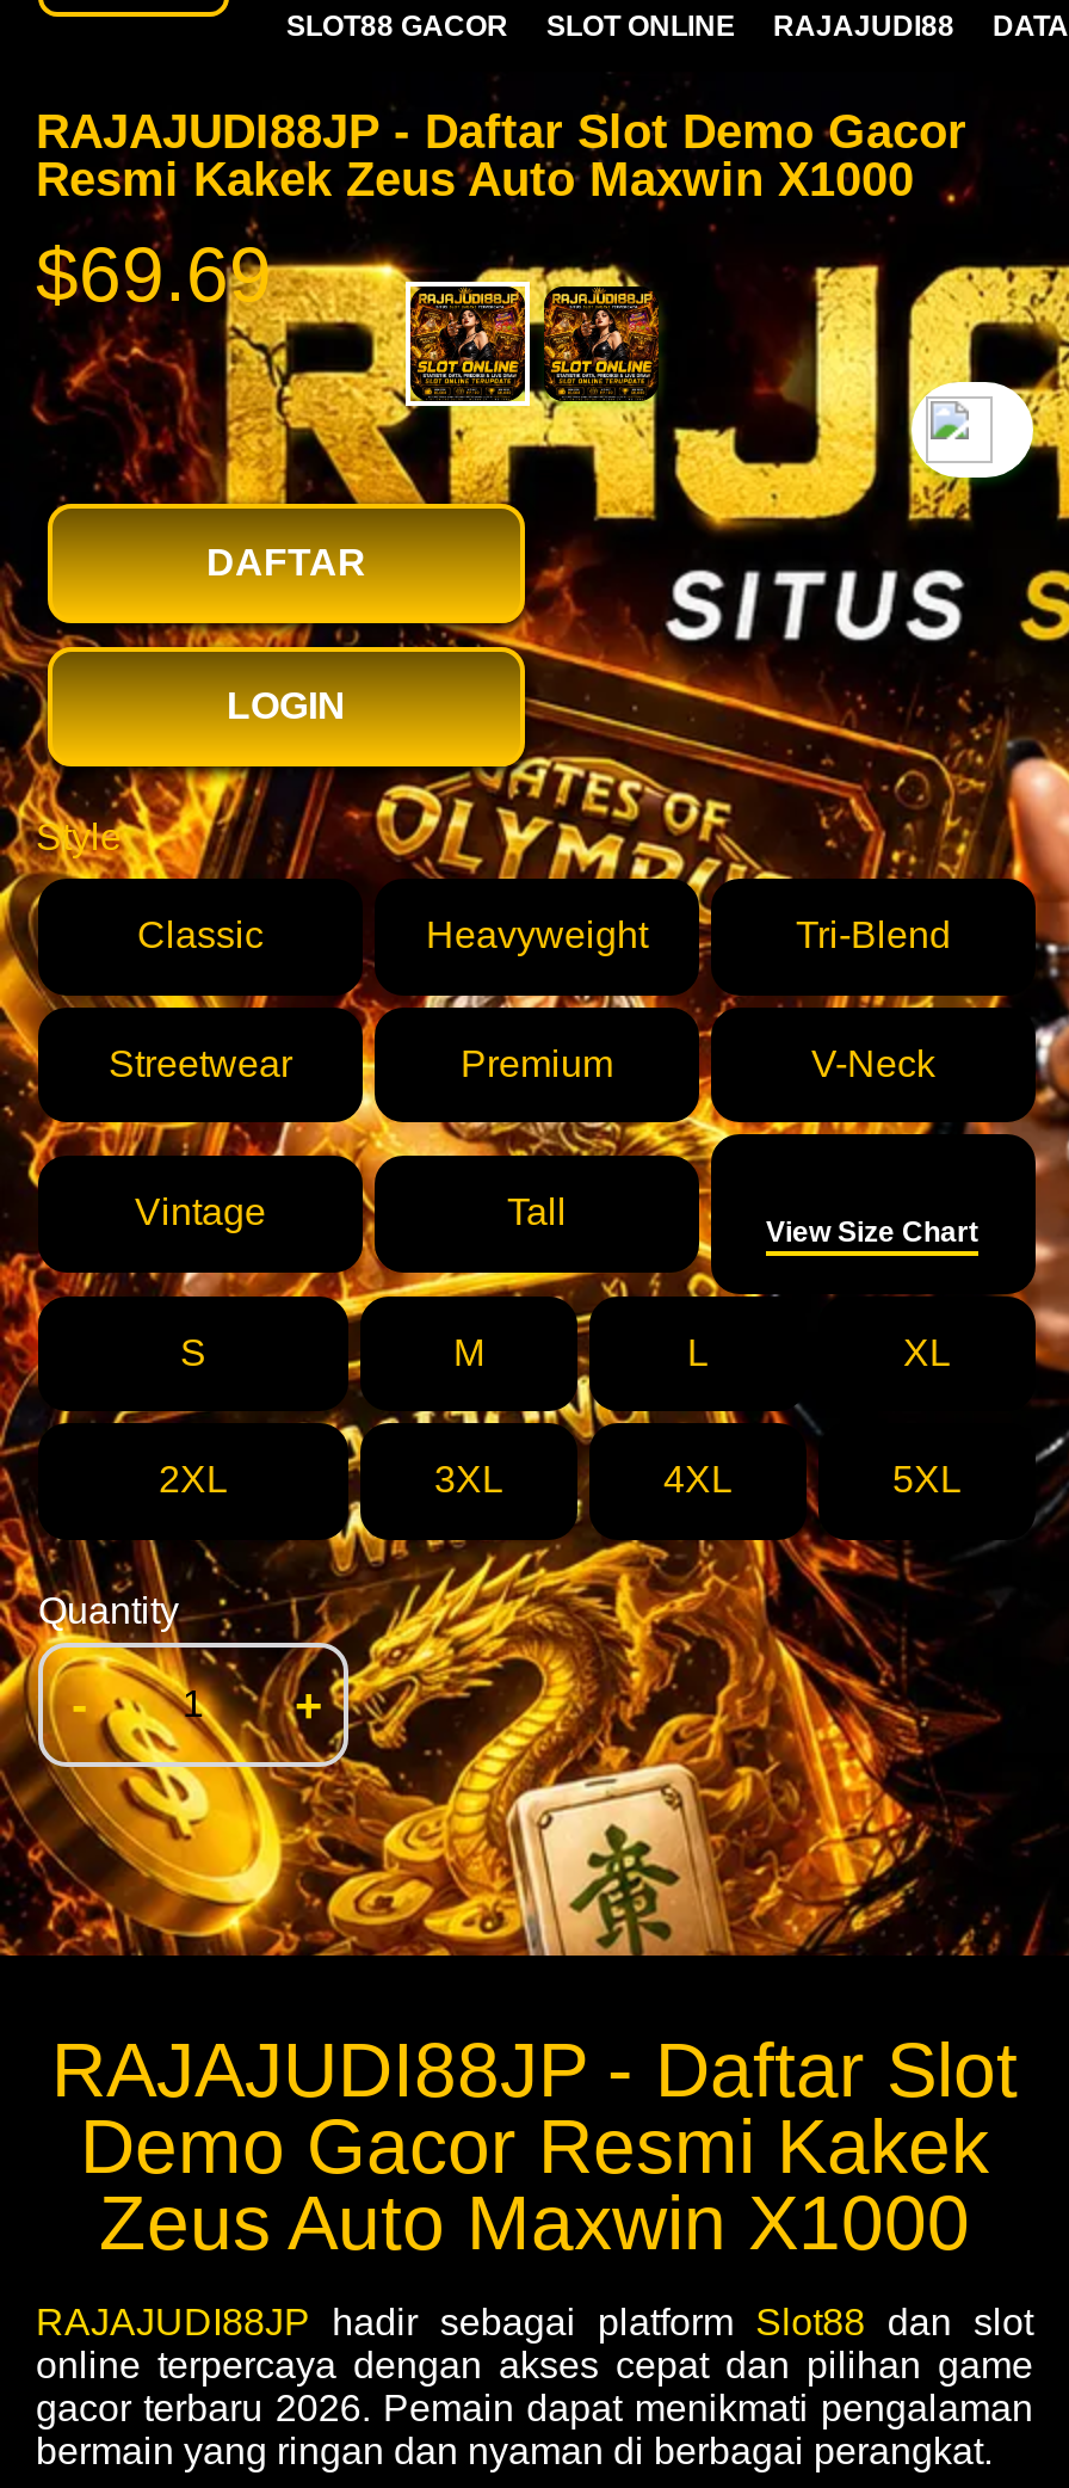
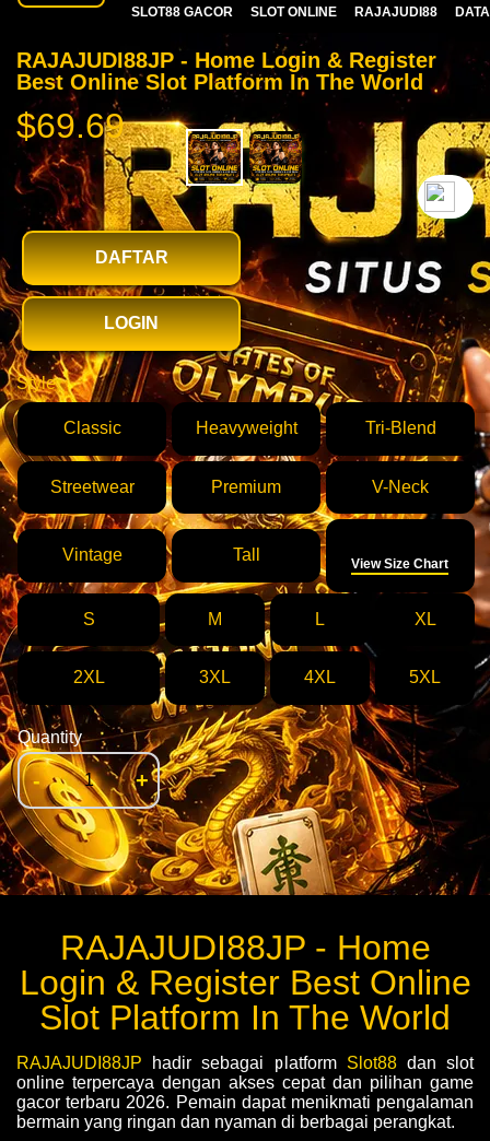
[36,105,966,205] RAJAJUDI88JP - Daftar Slot Demo Gacor | Resmi Kakek Zeus Auto Maxwin X1000 -> [16,48,436,94] RAJAJUDI88JP - Home Login & Register | Best Online Slot Platform In The World
[51,2026,1018,2265] RAJAJUDI88JP - Daftar Slot | Demo Gacor Resmi Kakek | Zeus Auto Maxwin X1000 -> [19,927,471,1037] RAJAJUDI88JP - Home | Login & Register Best Online | Slot Platform In The World

